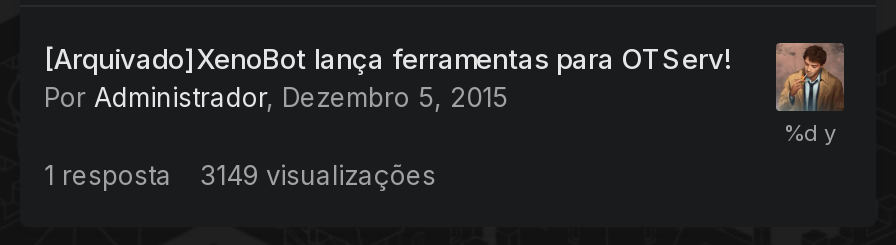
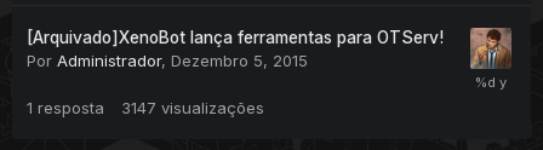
[200,159,436,191] 3149 visualizações -> [121,98,264,117] 3147 visualizações

